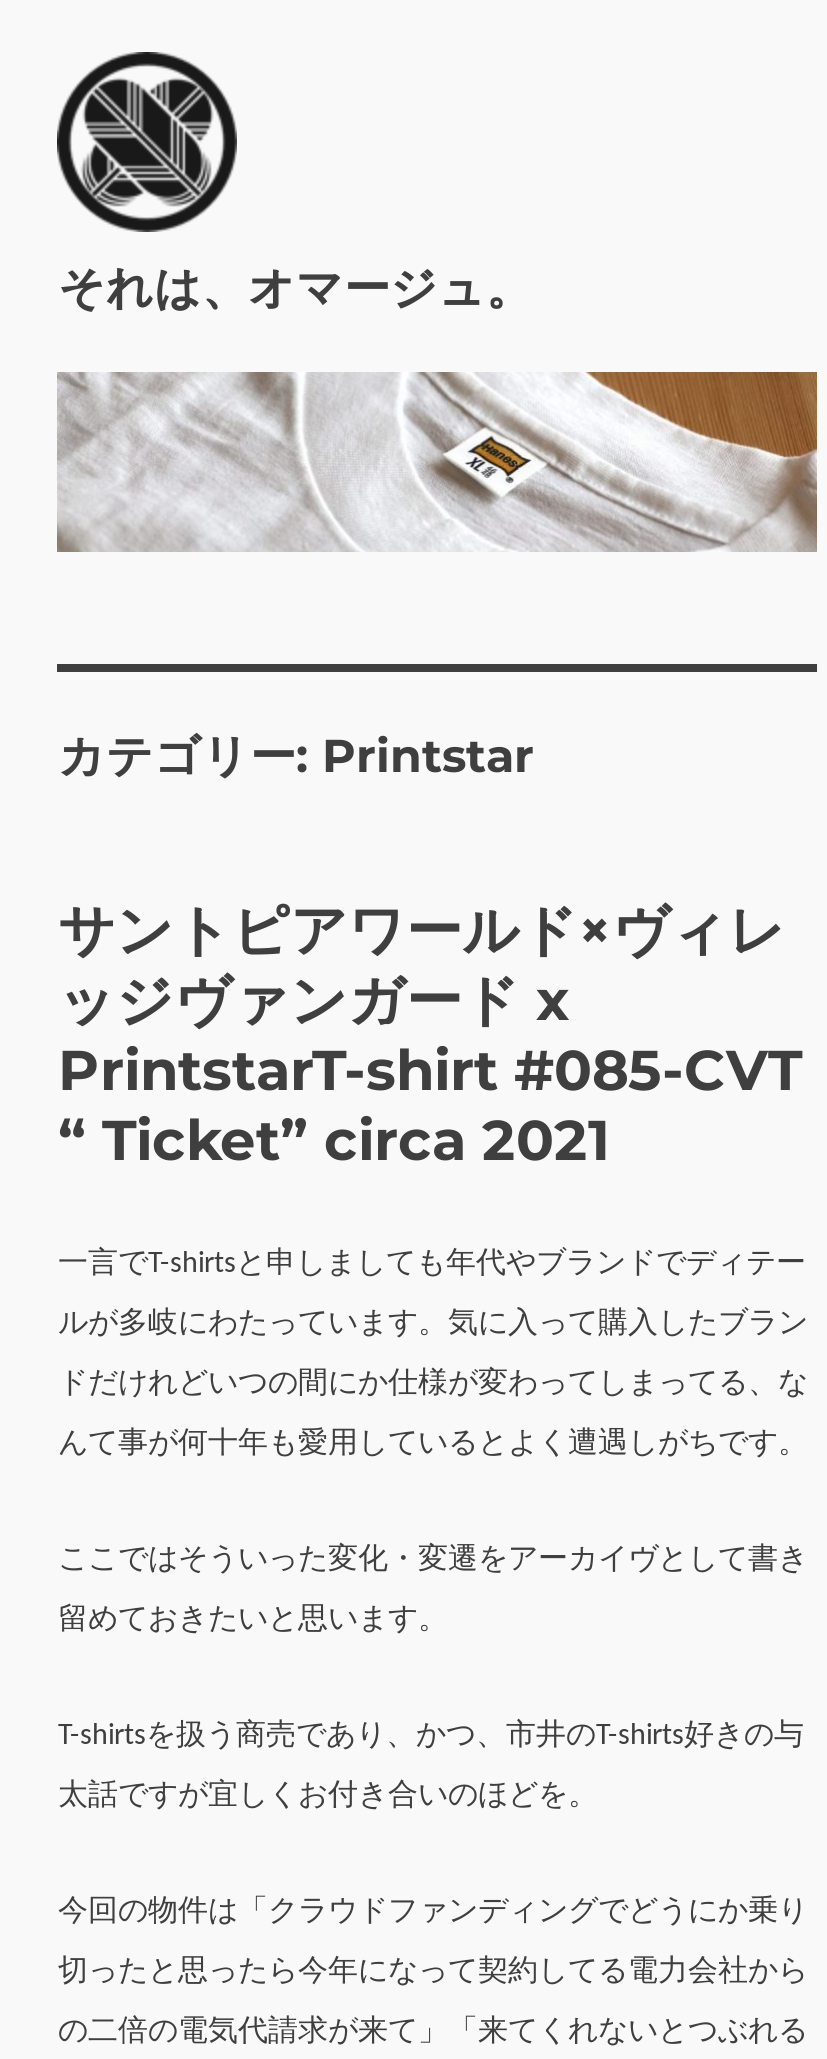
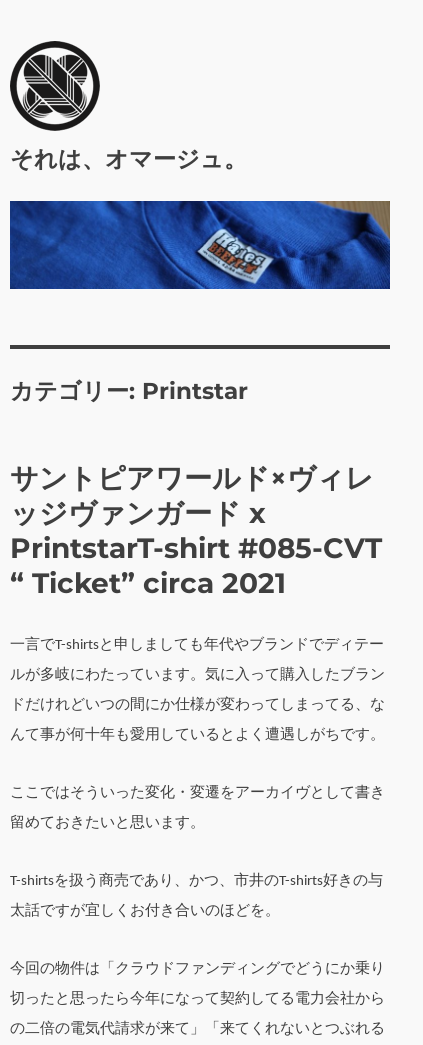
[55,370,819,554] [image] -> [9,200,391,290] [image]

